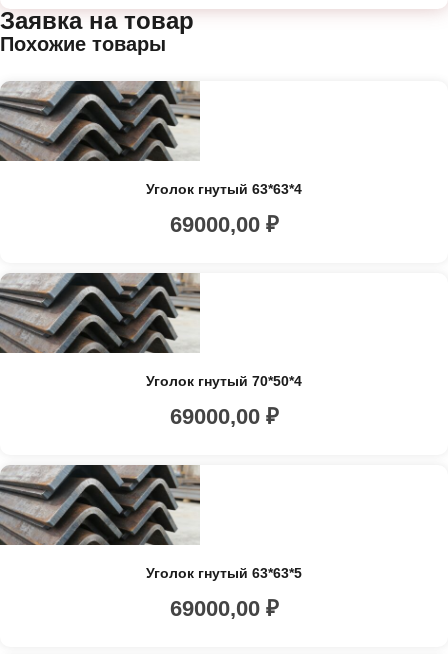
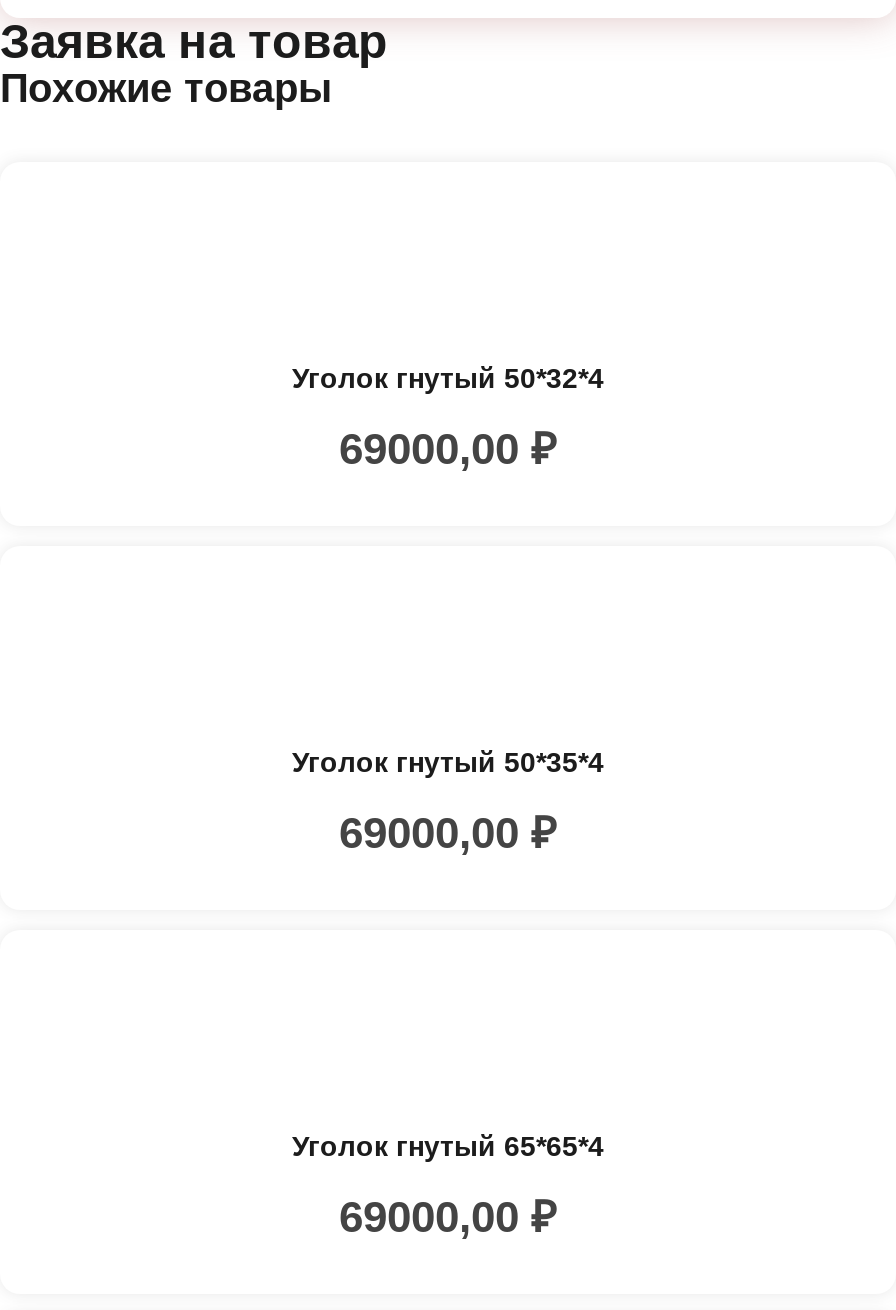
[3,80,201,162] [image] -> none
[146,181,302,197] Уголок гнутый 63*63*4 -> [292,362,604,394] Уголок гнутый 50*32*4
[3,272,201,354] [image] -> none
[146,373,302,389] Уголок гнутый 70*50*4 -> [292,746,604,778] Уголок гнутый 50*35*4
[3,464,201,546] [image] -> none
[146,565,302,581] Уголок гнутый 63*63*5 -> [292,1130,604,1162] Уголок гнутый 65*65*4

